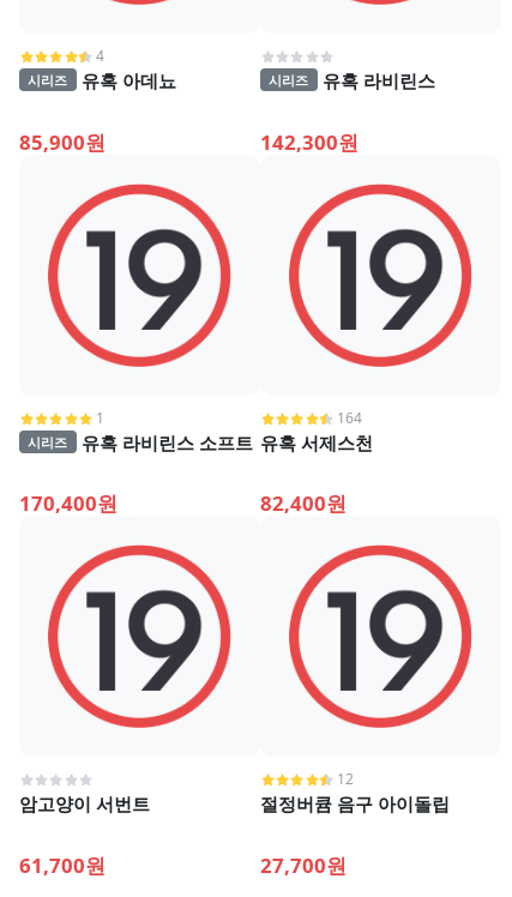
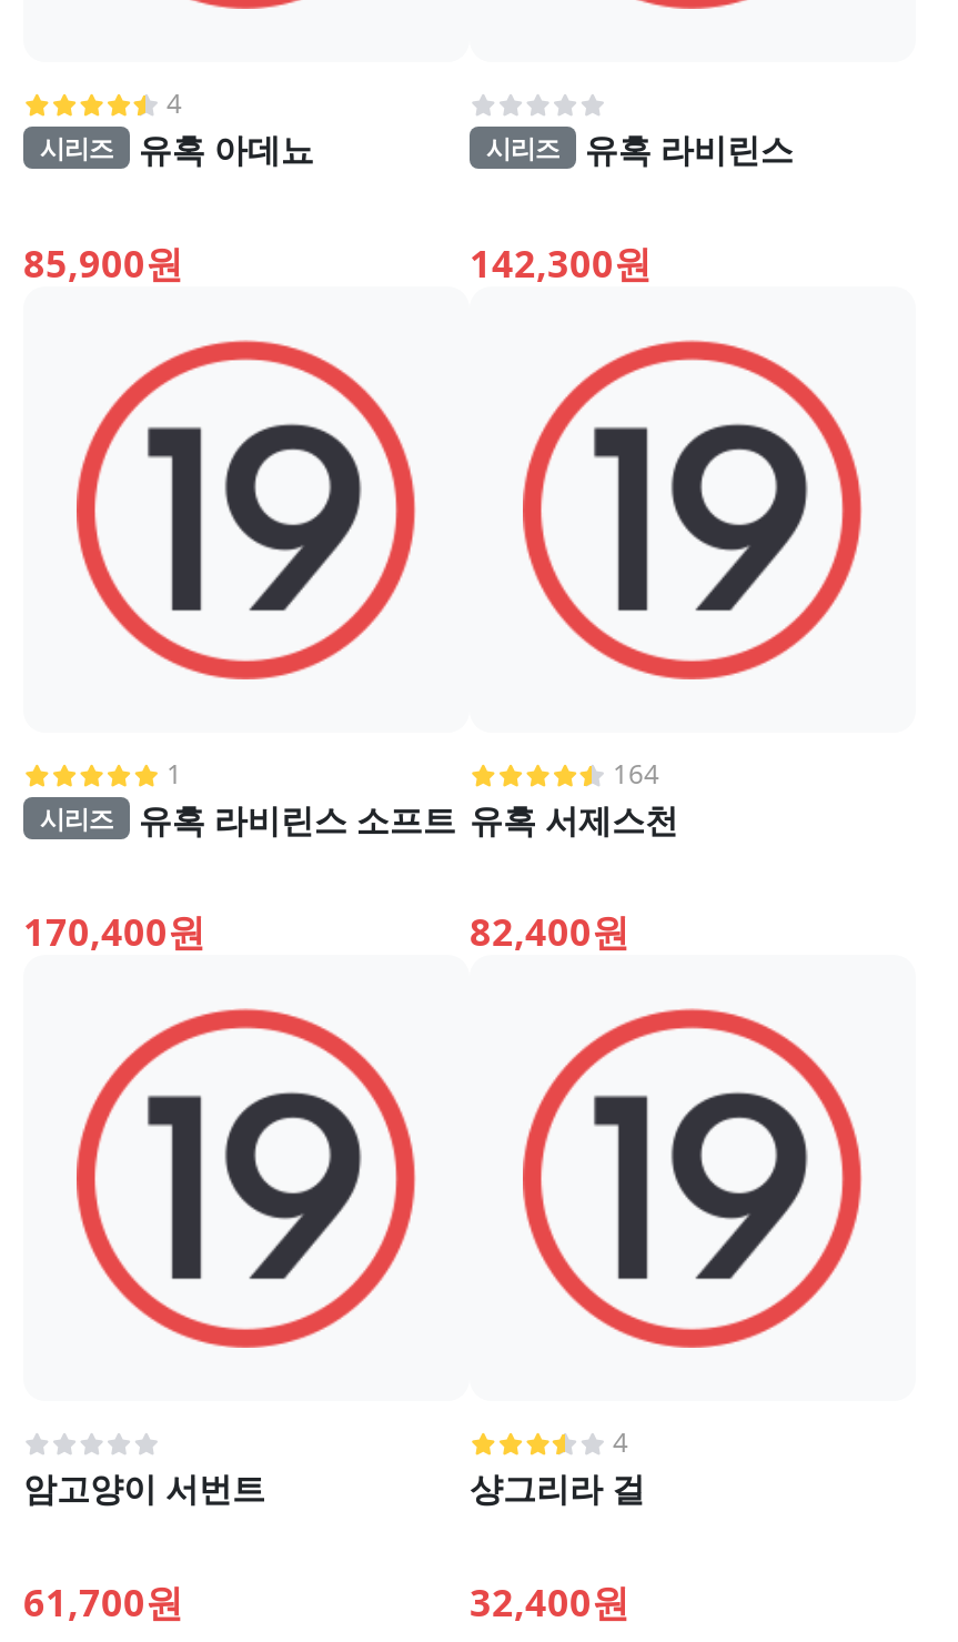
[260,769,450,816] 12 | 절정버큠 음구 아이돌립 -> [470,1424,645,1510] 4 | 샹그리라 걸
[260,851,347,879] 27,700원 -> [470,1576,629,1627] 32,400원

